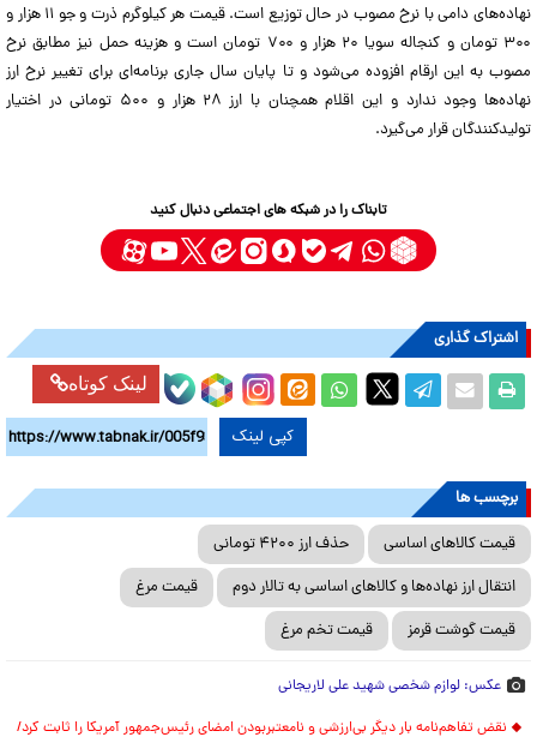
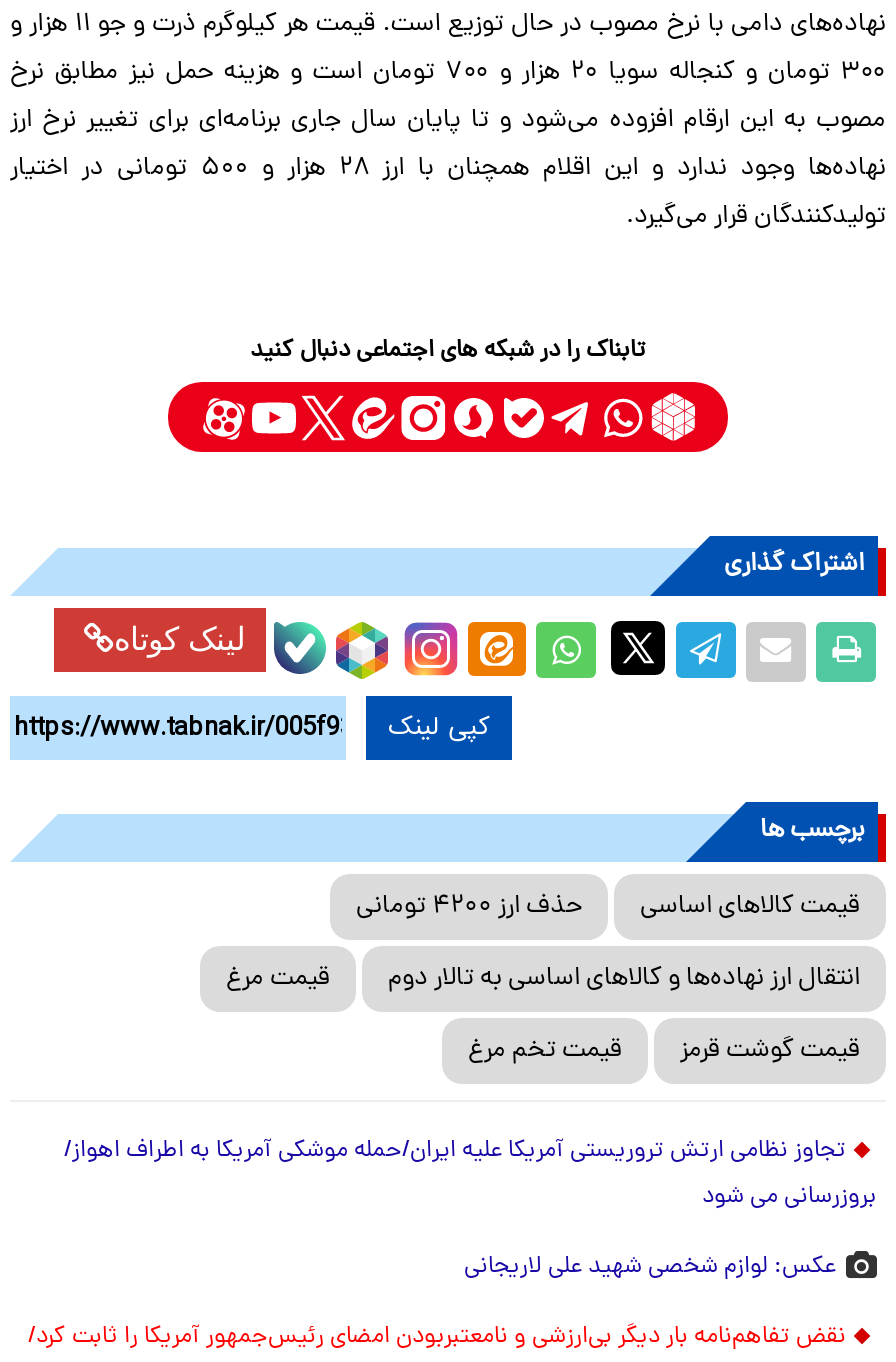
none -> [64,1133,876,1215] تجاوز نظامی ارتش تروریستی آمریکا علیه ایران/حمله موشکی آمریکا به اطراف اهواز/ | بروزرسانی می شود

